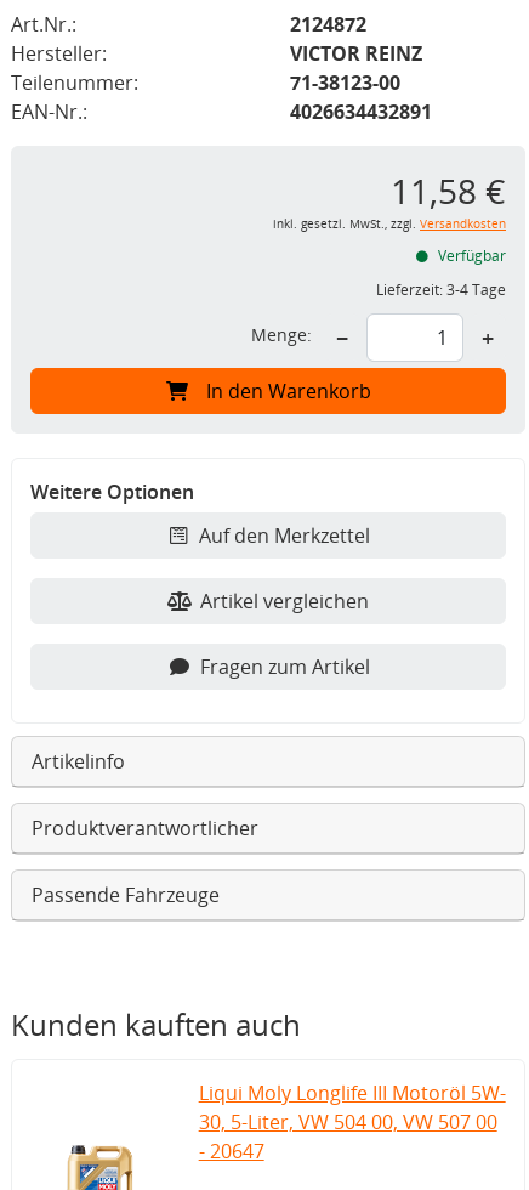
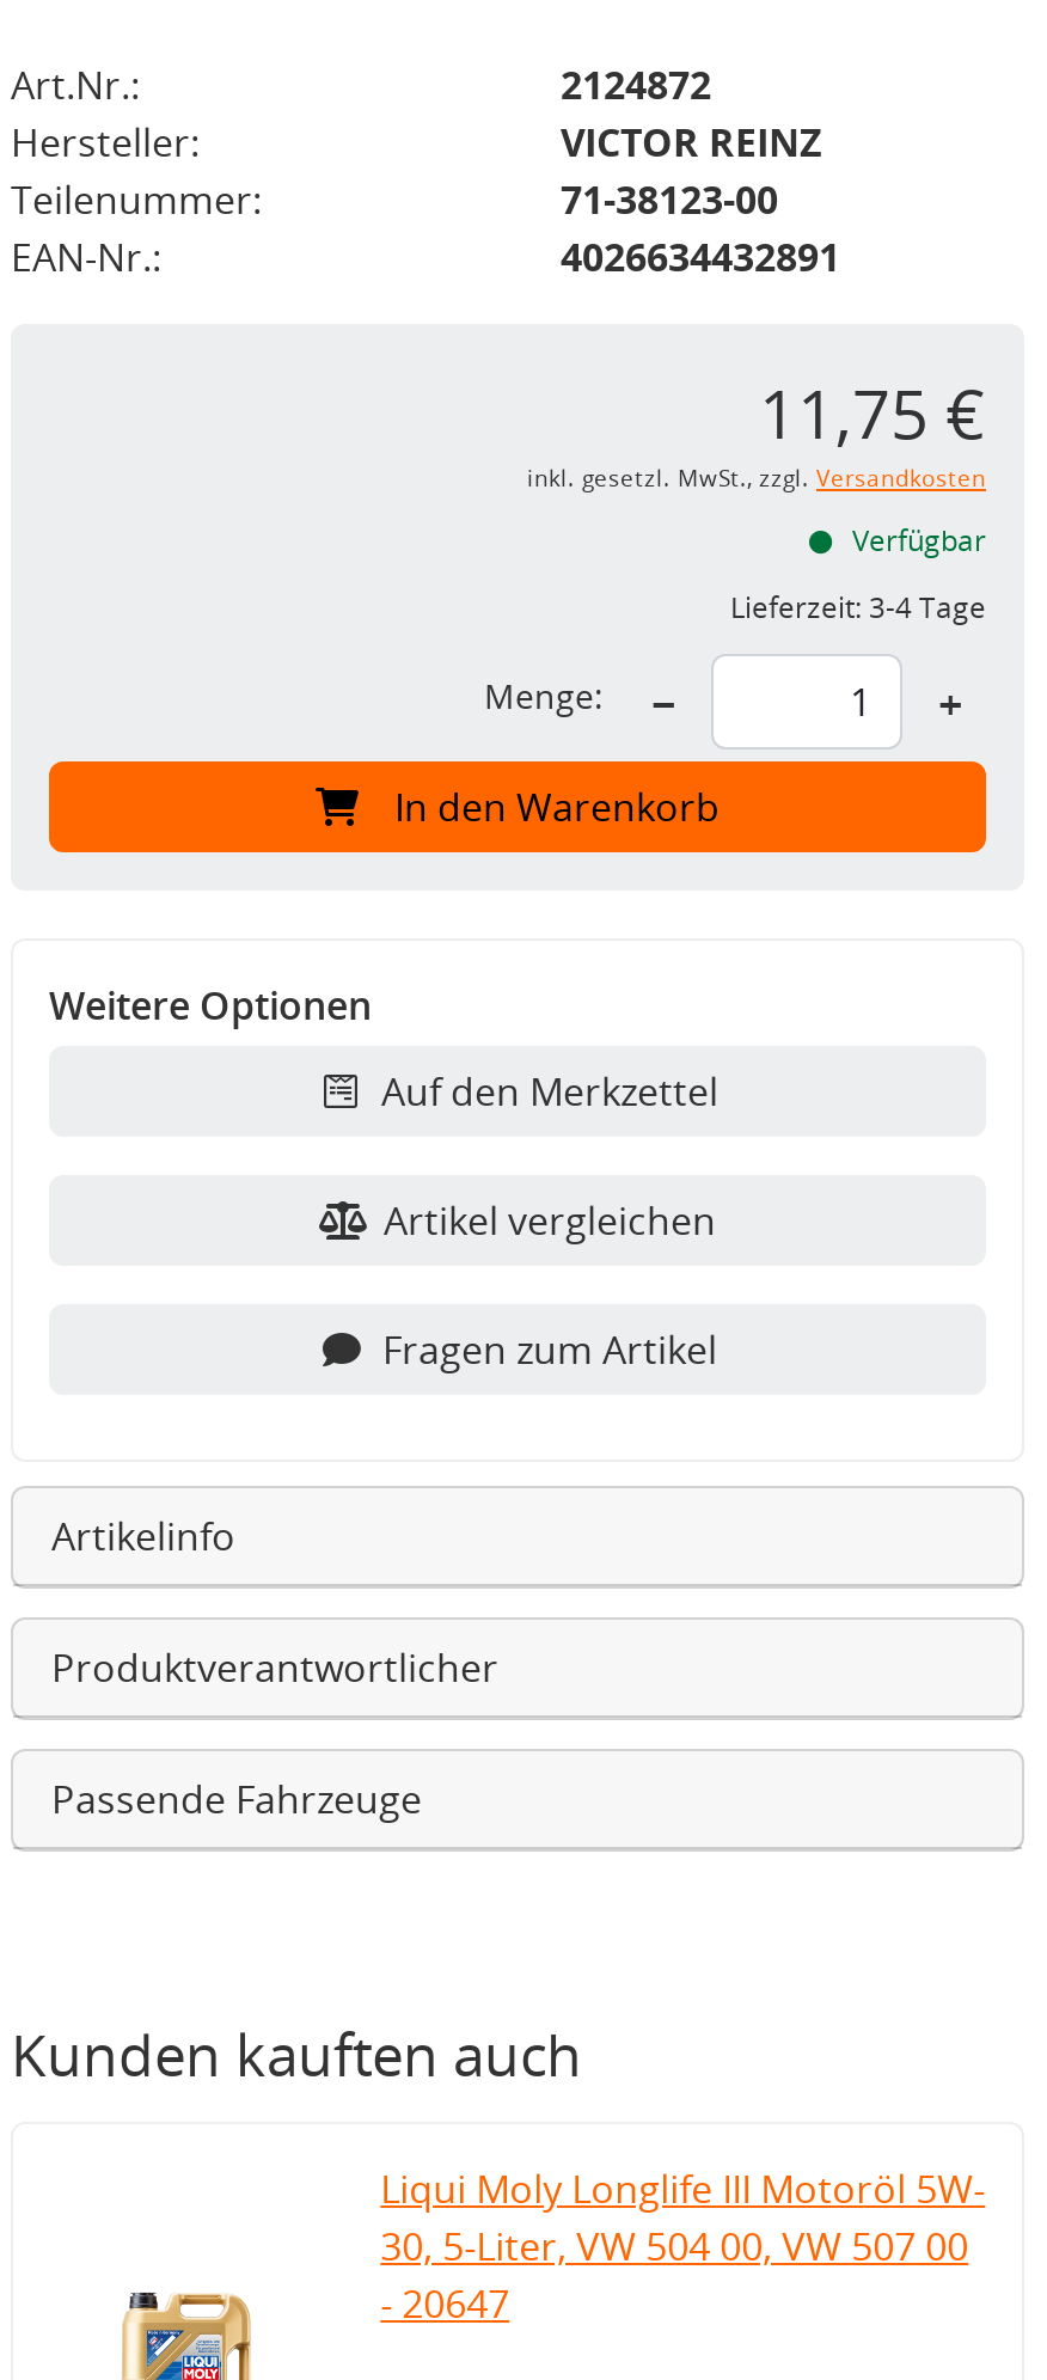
[391,168,506,214] 11,58 € -> [759,368,986,459] 11,75 €

